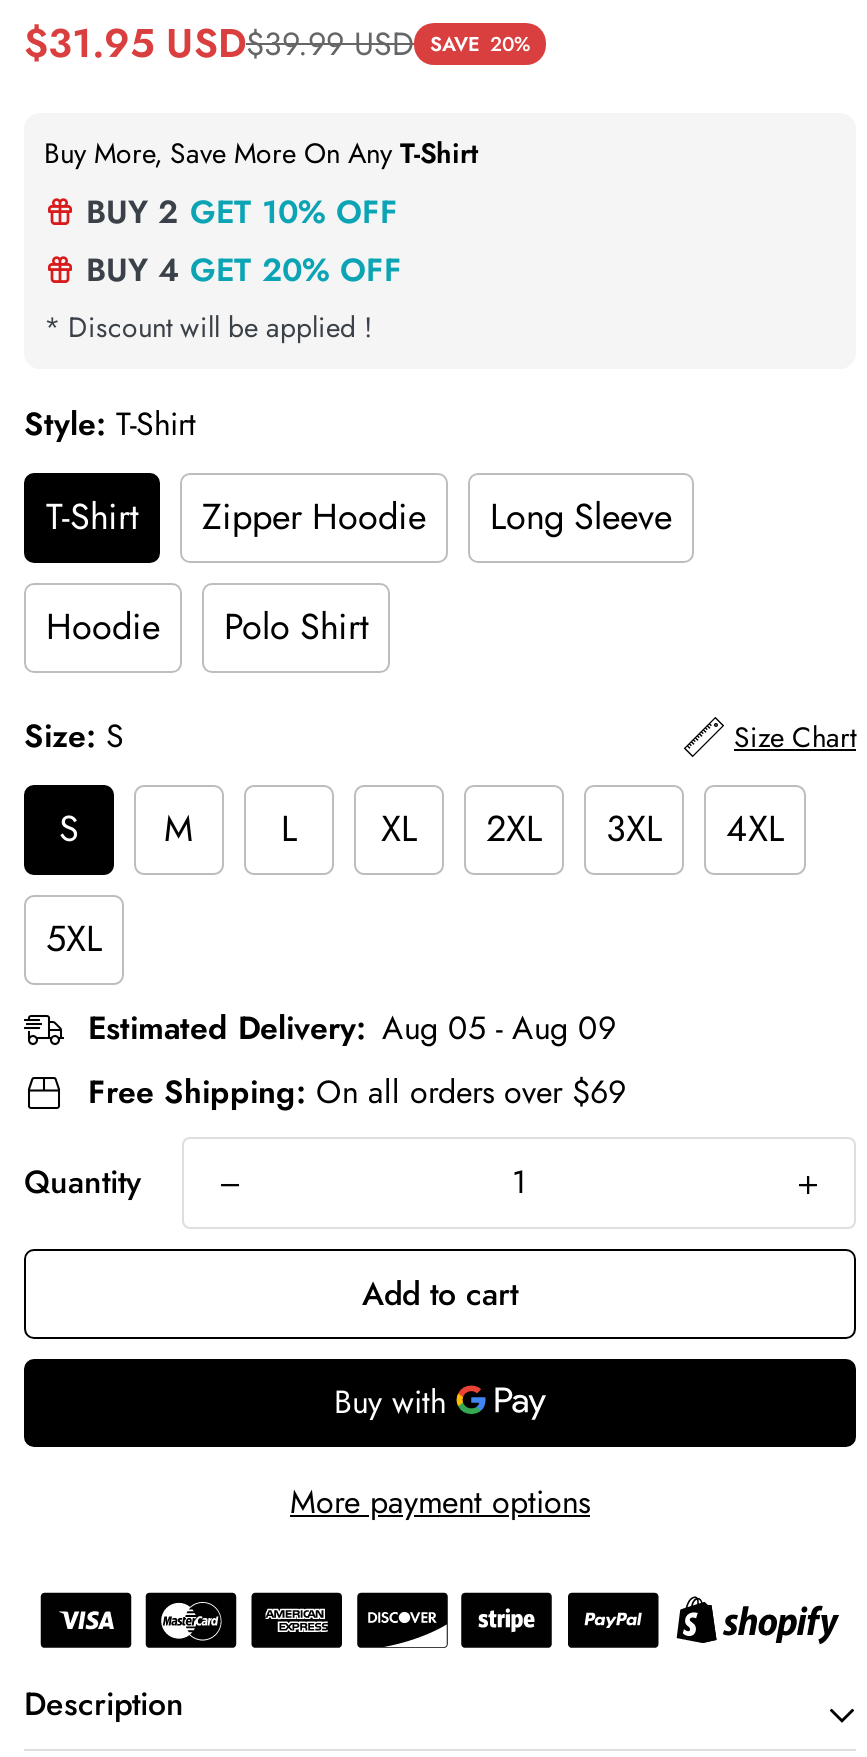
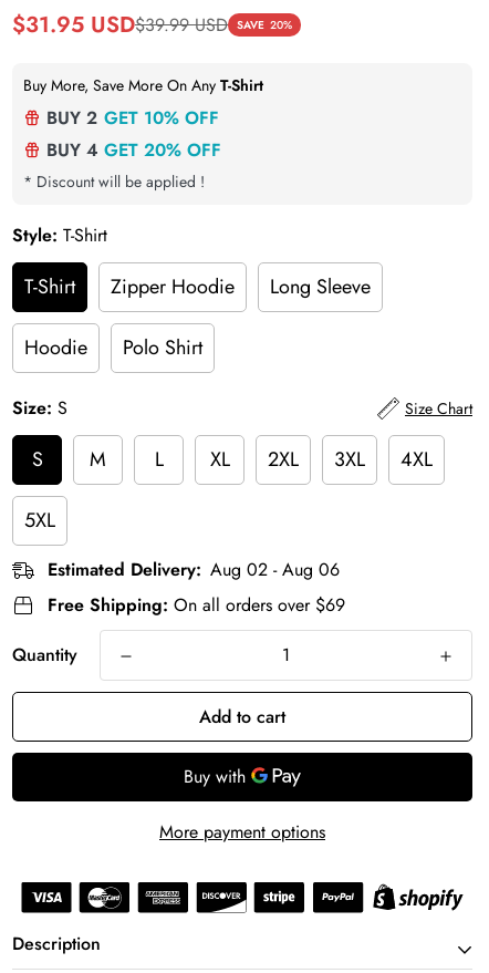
[88,1005,616,1051] Estimated Delivery: Aug 05 - Aug 09 -> [48,557,340,582] Estimated Delivery: Aug 02 - Aug 06

